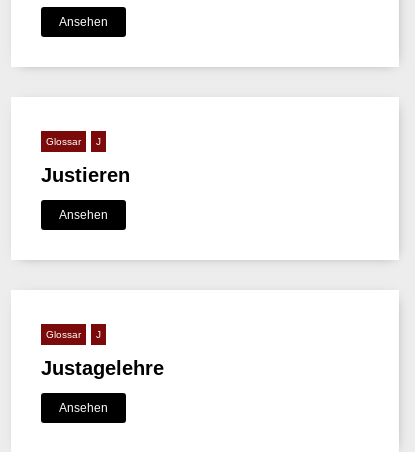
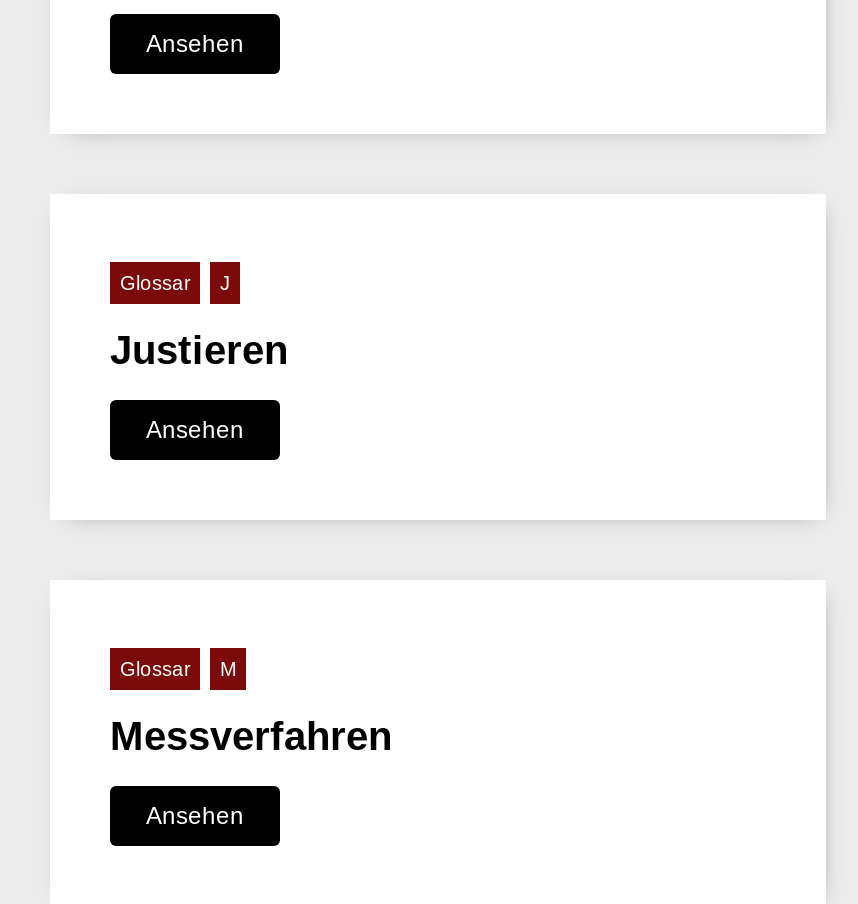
[96,329,101,340] J -> [220,658,236,680] M
[41,357,164,379] Justagelehre -> [110,714,392,758] Messverfahren

